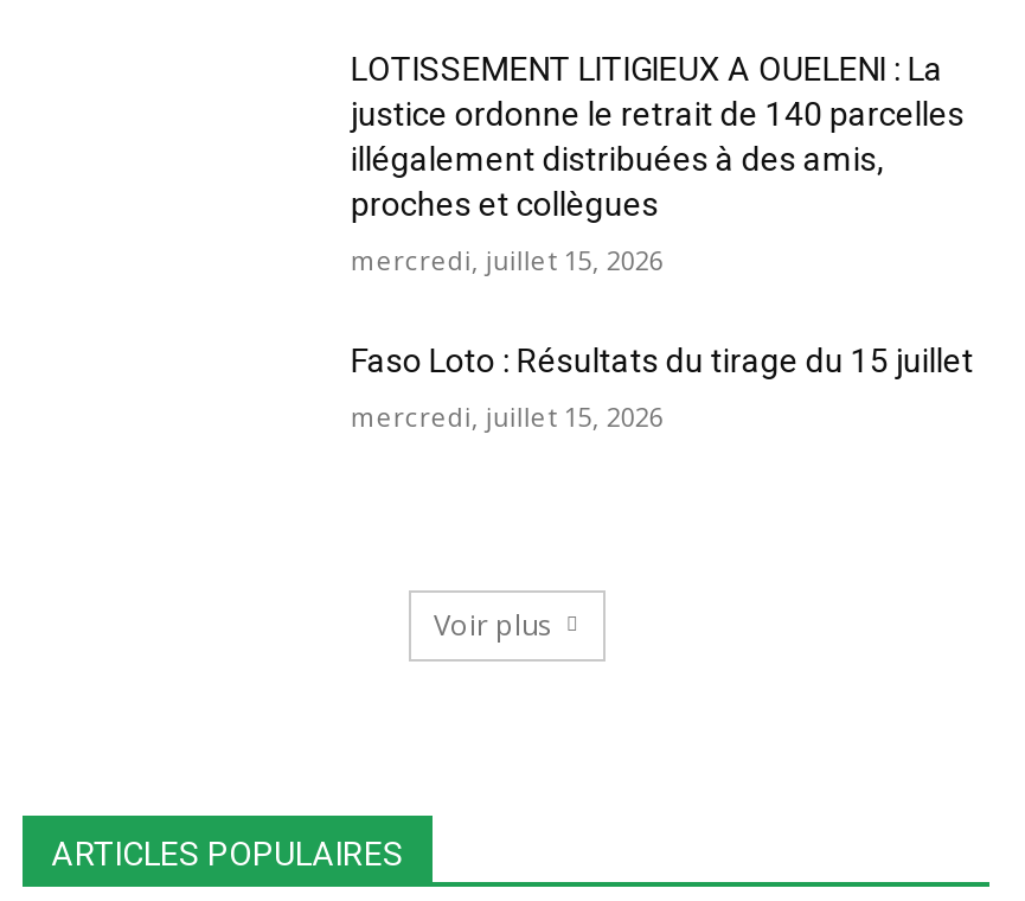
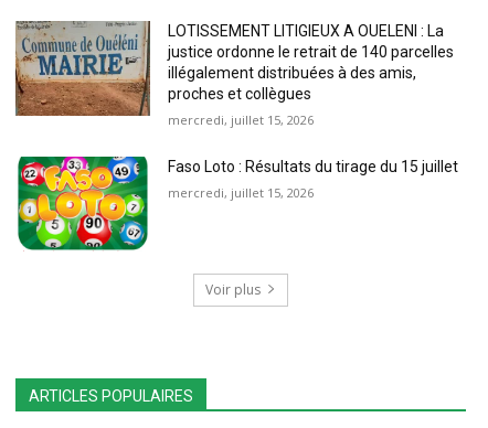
none -> [14,20,151,117] [image]
none -> [17,156,149,252] [image]

